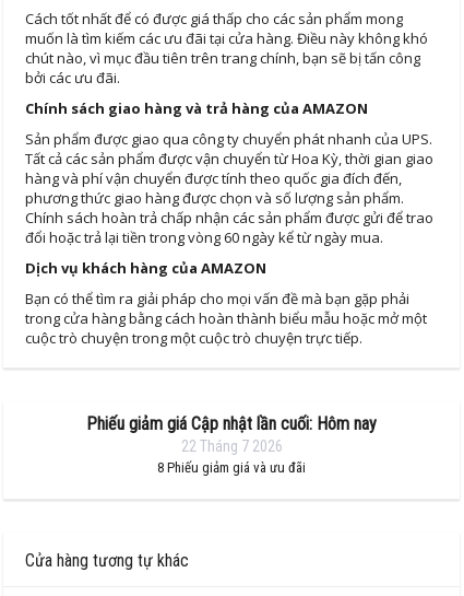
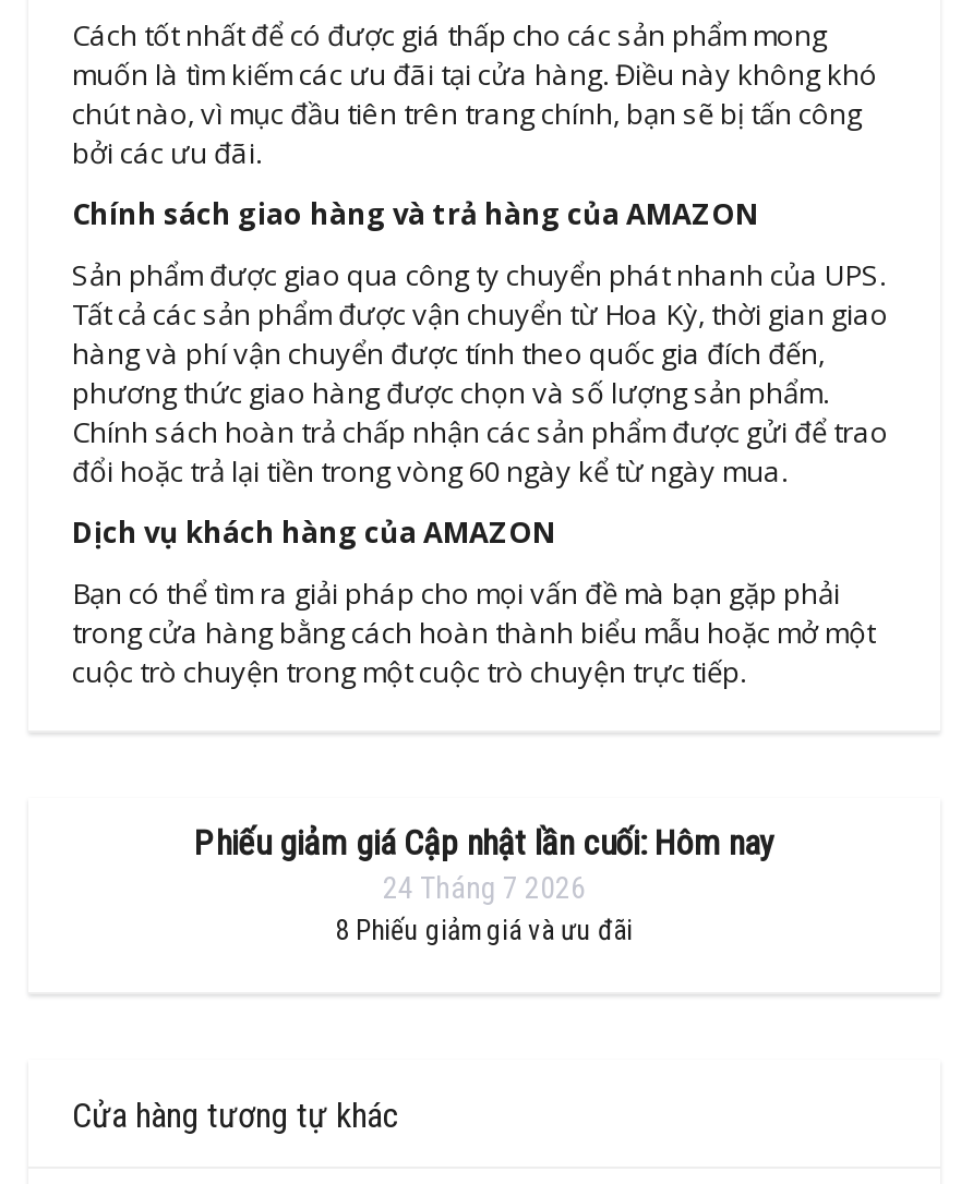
[181,437,282,455] 22 Tháng 7 2026 -> [383,870,586,905] 24 Tháng 7 2026

